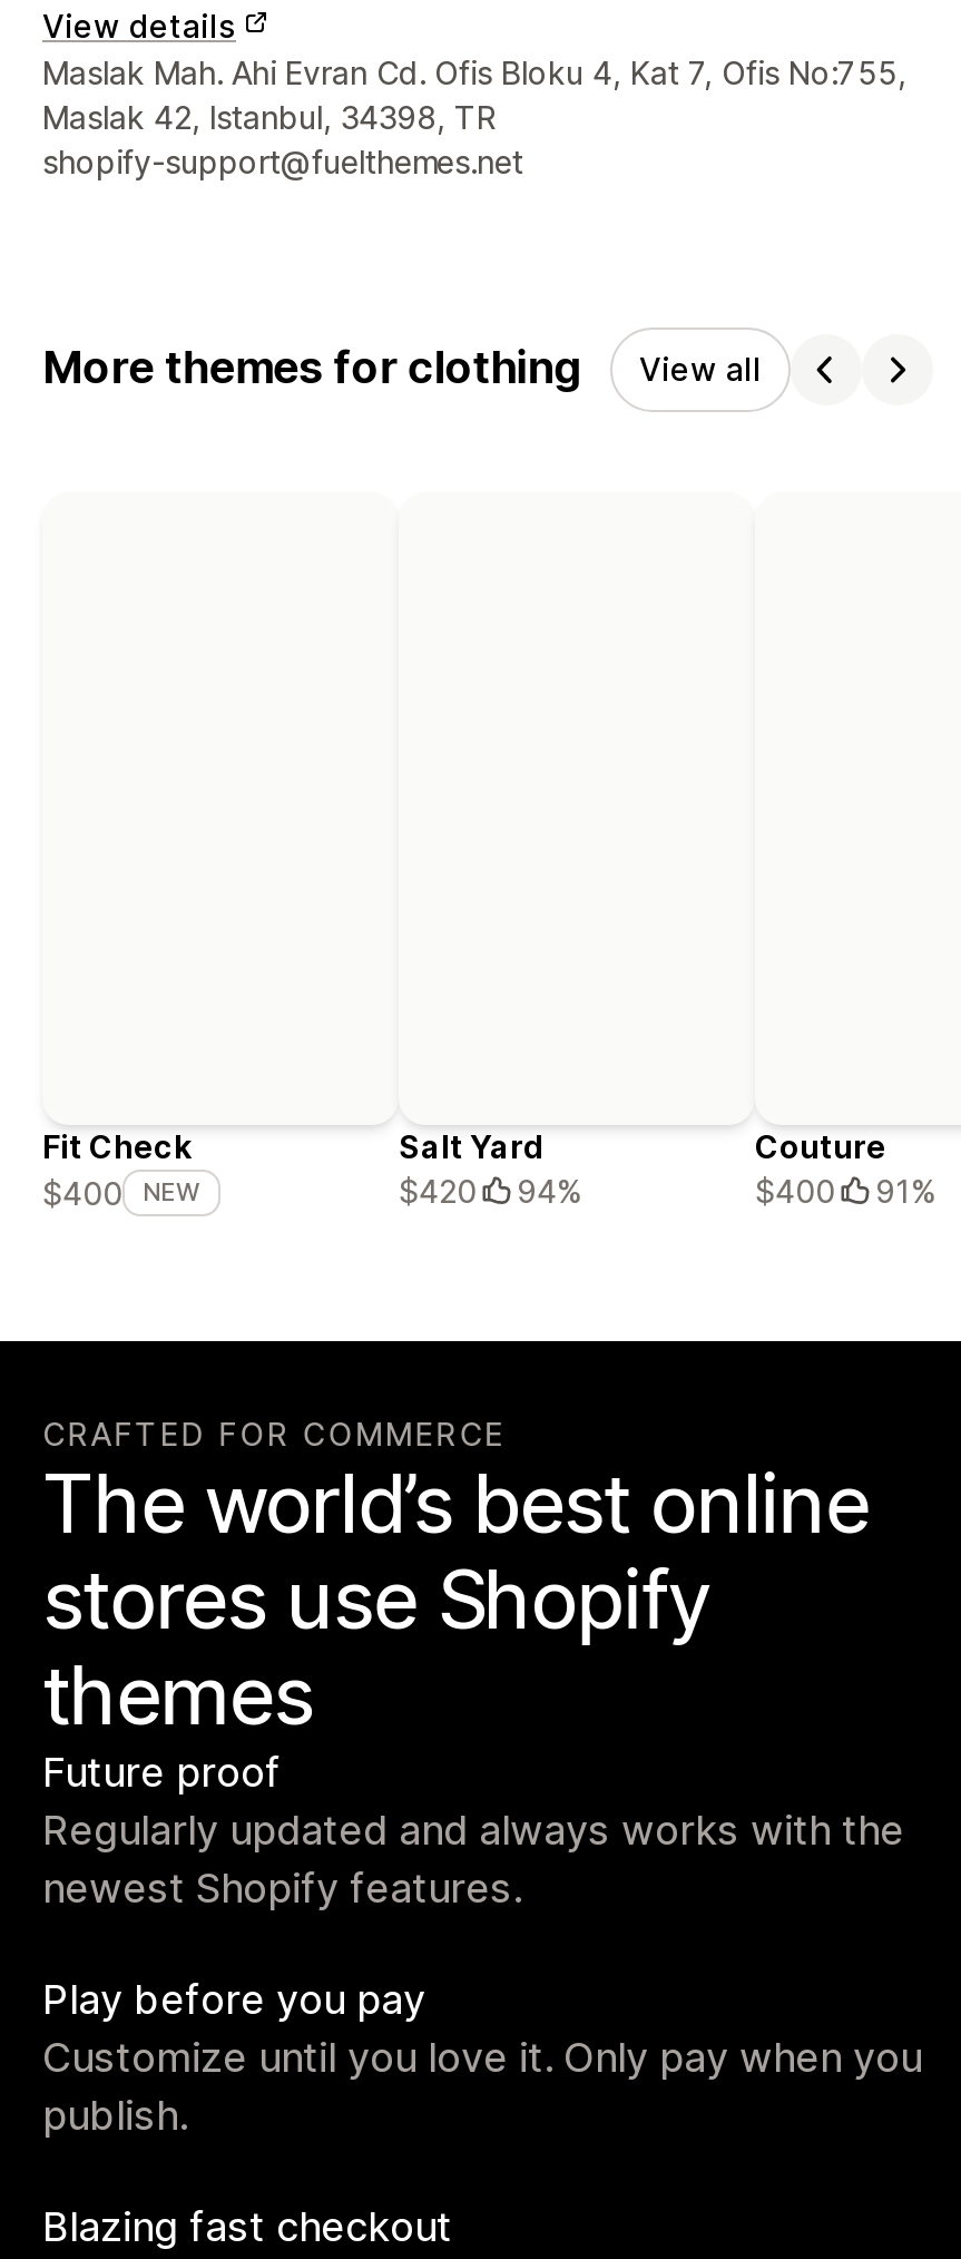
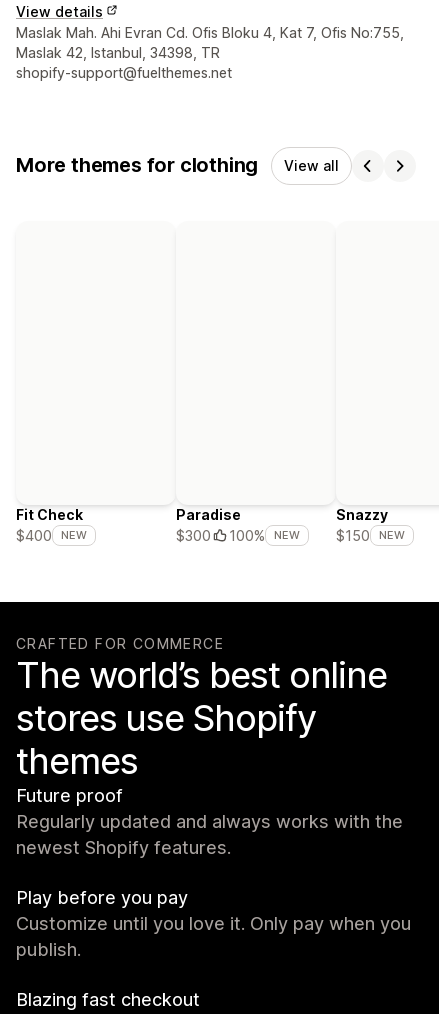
[399,1128,581,1210] Salt Yard | $420 | 94% -> [176,506,300,544] Paradise | $300 | 100% | NEW
[755,1128,935,1210] Couture | $400 | 91% -> [336,506,405,544] Snazzy | $150 | NEW

